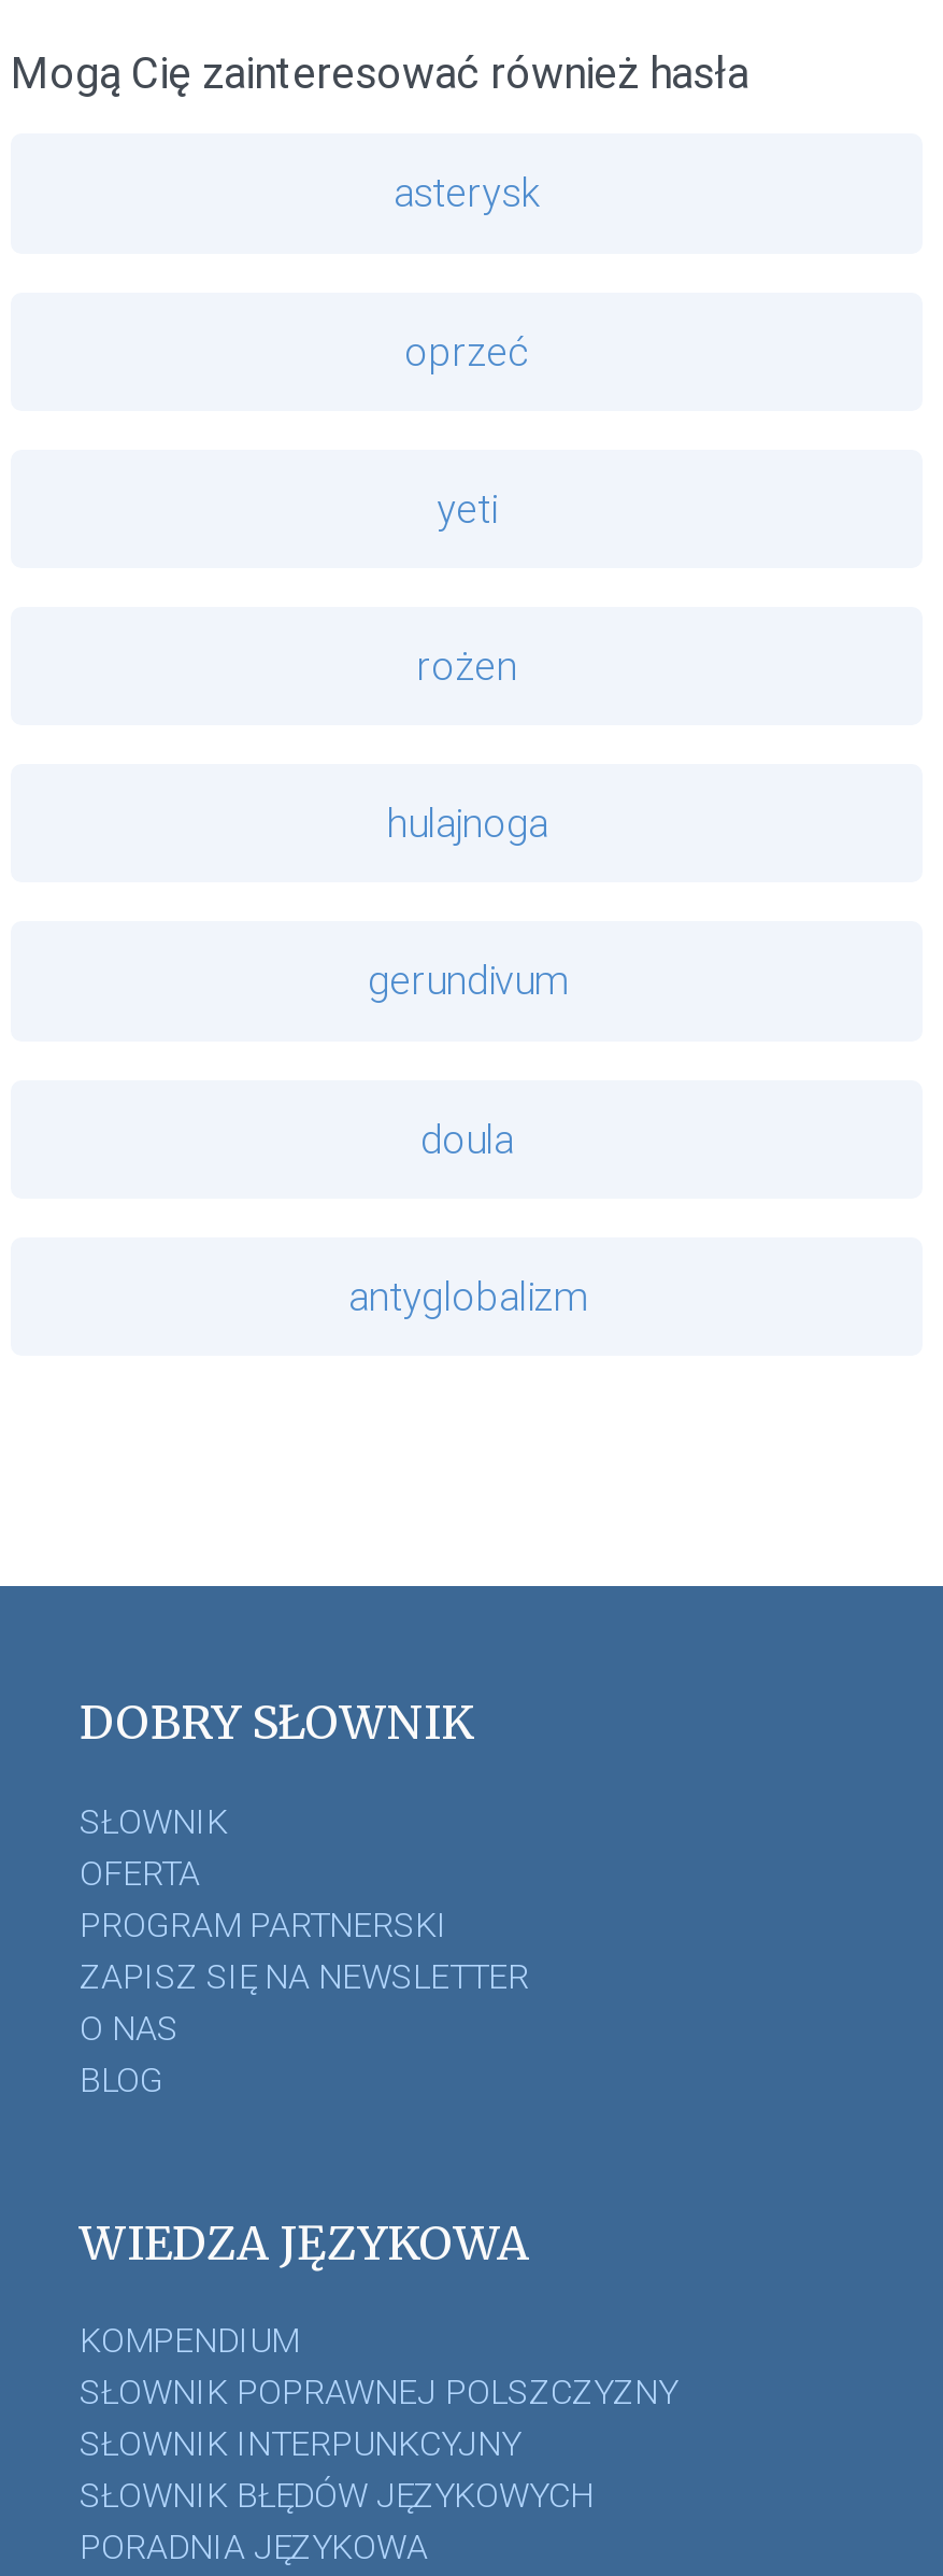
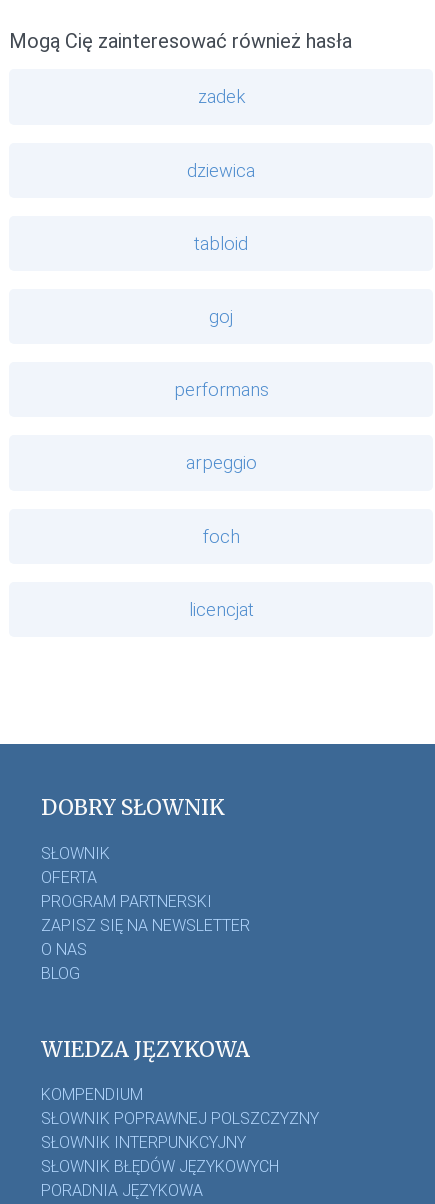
[394,171,540,216] asterysk -> [197,86,244,107] zadek
[404,329,529,374] oprzeć -> [187,160,255,181] dziewica
[437,486,497,531] yeti -> [194,233,248,254] tabloid
[416,643,517,689] rożen -> [209,306,233,327] goj
[386,801,547,846] hulajnoga -> [173,379,268,400] performans
[368,959,566,1004] gerundivum -> [185,452,256,473] arpeggio
[420,1116,513,1161] doula -> [202,526,239,547] foch
[348,1274,585,1319] antyglobalizm -> [188,599,253,620] licencjat

